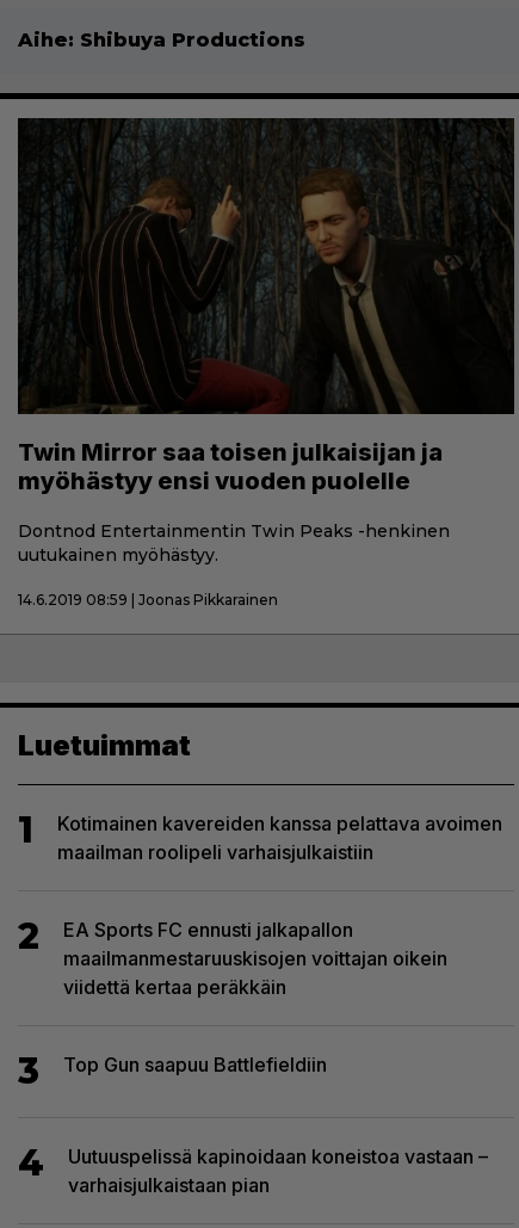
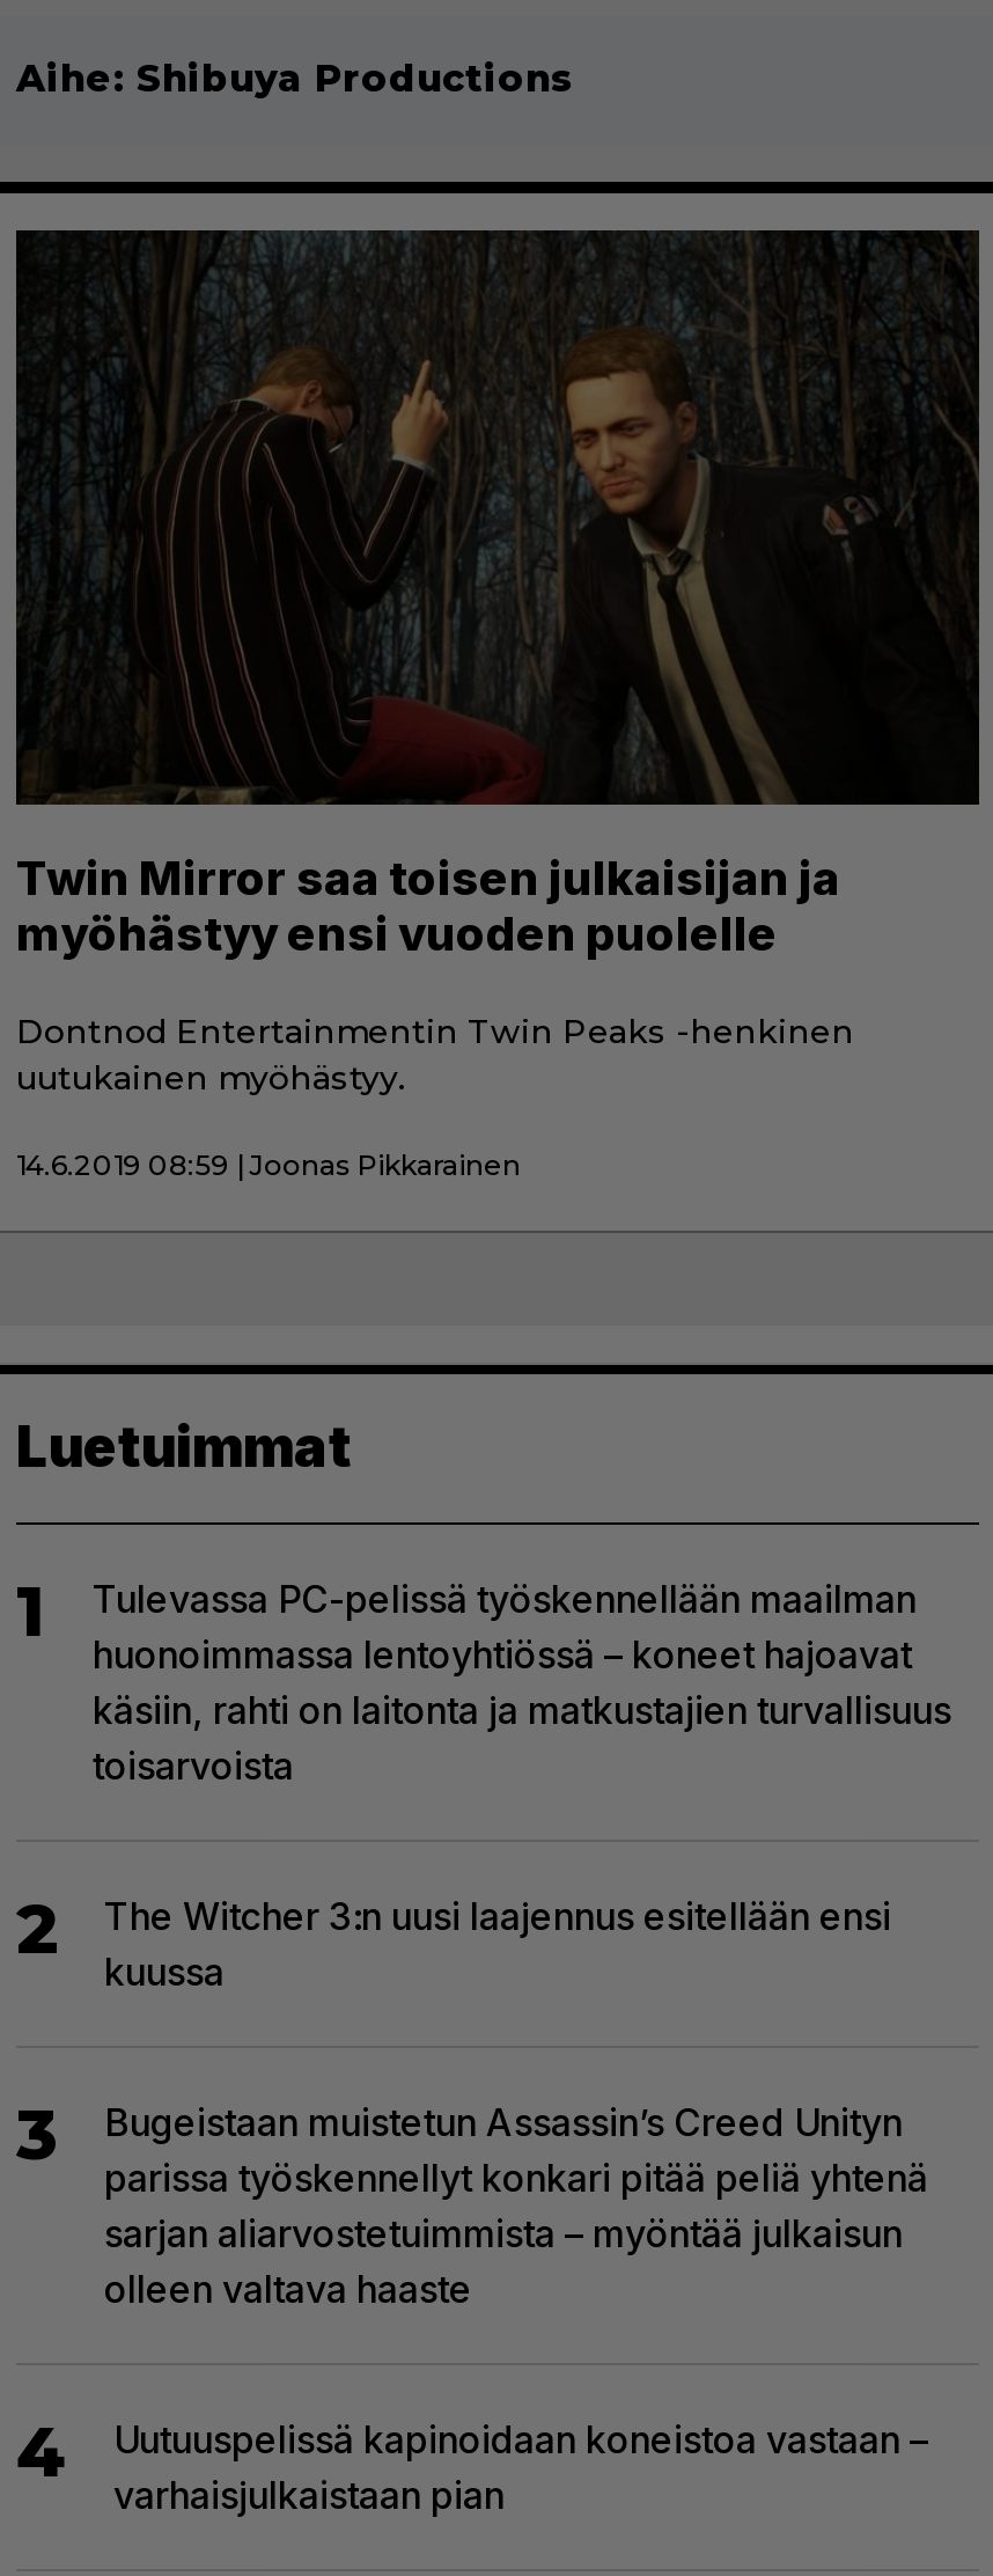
[57,811,502,864] Kotimainen kavereiden kanssa pelattava avoimen | maailman roolipeli varhaisjulkaistiin -> [93,1575,951,1788] Tulevassa PC-pelissä työskennellään maailman | huonoimmassa lentoyhtiössä – koneet hajoavat | käsiin, rahti on laitonta ja matkustajien turvallisuus | toisarvoista
[63,917,447,999] EA Sports FC ennusti jalkapallon | maailmanmestaruuskisojen voittajan oikein | viidettä kertaa peräkkäin -> [104,1892,891,1994] The Witcher 3:n uusi laajennus esitellään ensi | kuussa
[63,1052,327,1076] Top Gun saapuu Battlefieldiin -> [104,2099,928,2312] Bugeistaan muistetun Assassin’s Creed Unityn | parissa työskennellyt konkari pitää peliä yhtenä | sarjan aliarvostetuimmista – myöntää julkaisun | olleen valtava haaste

